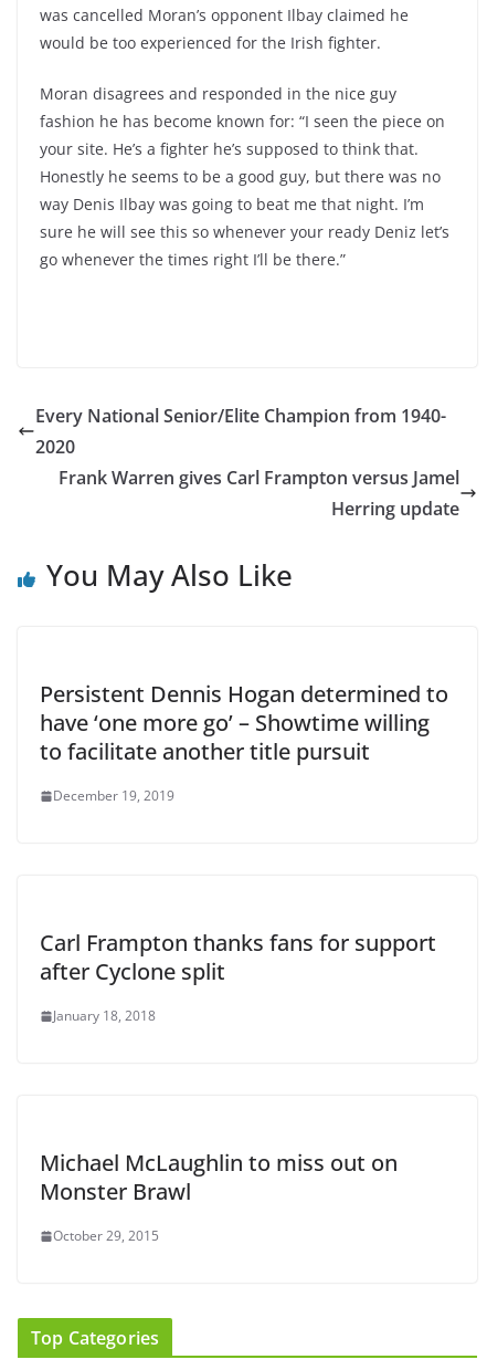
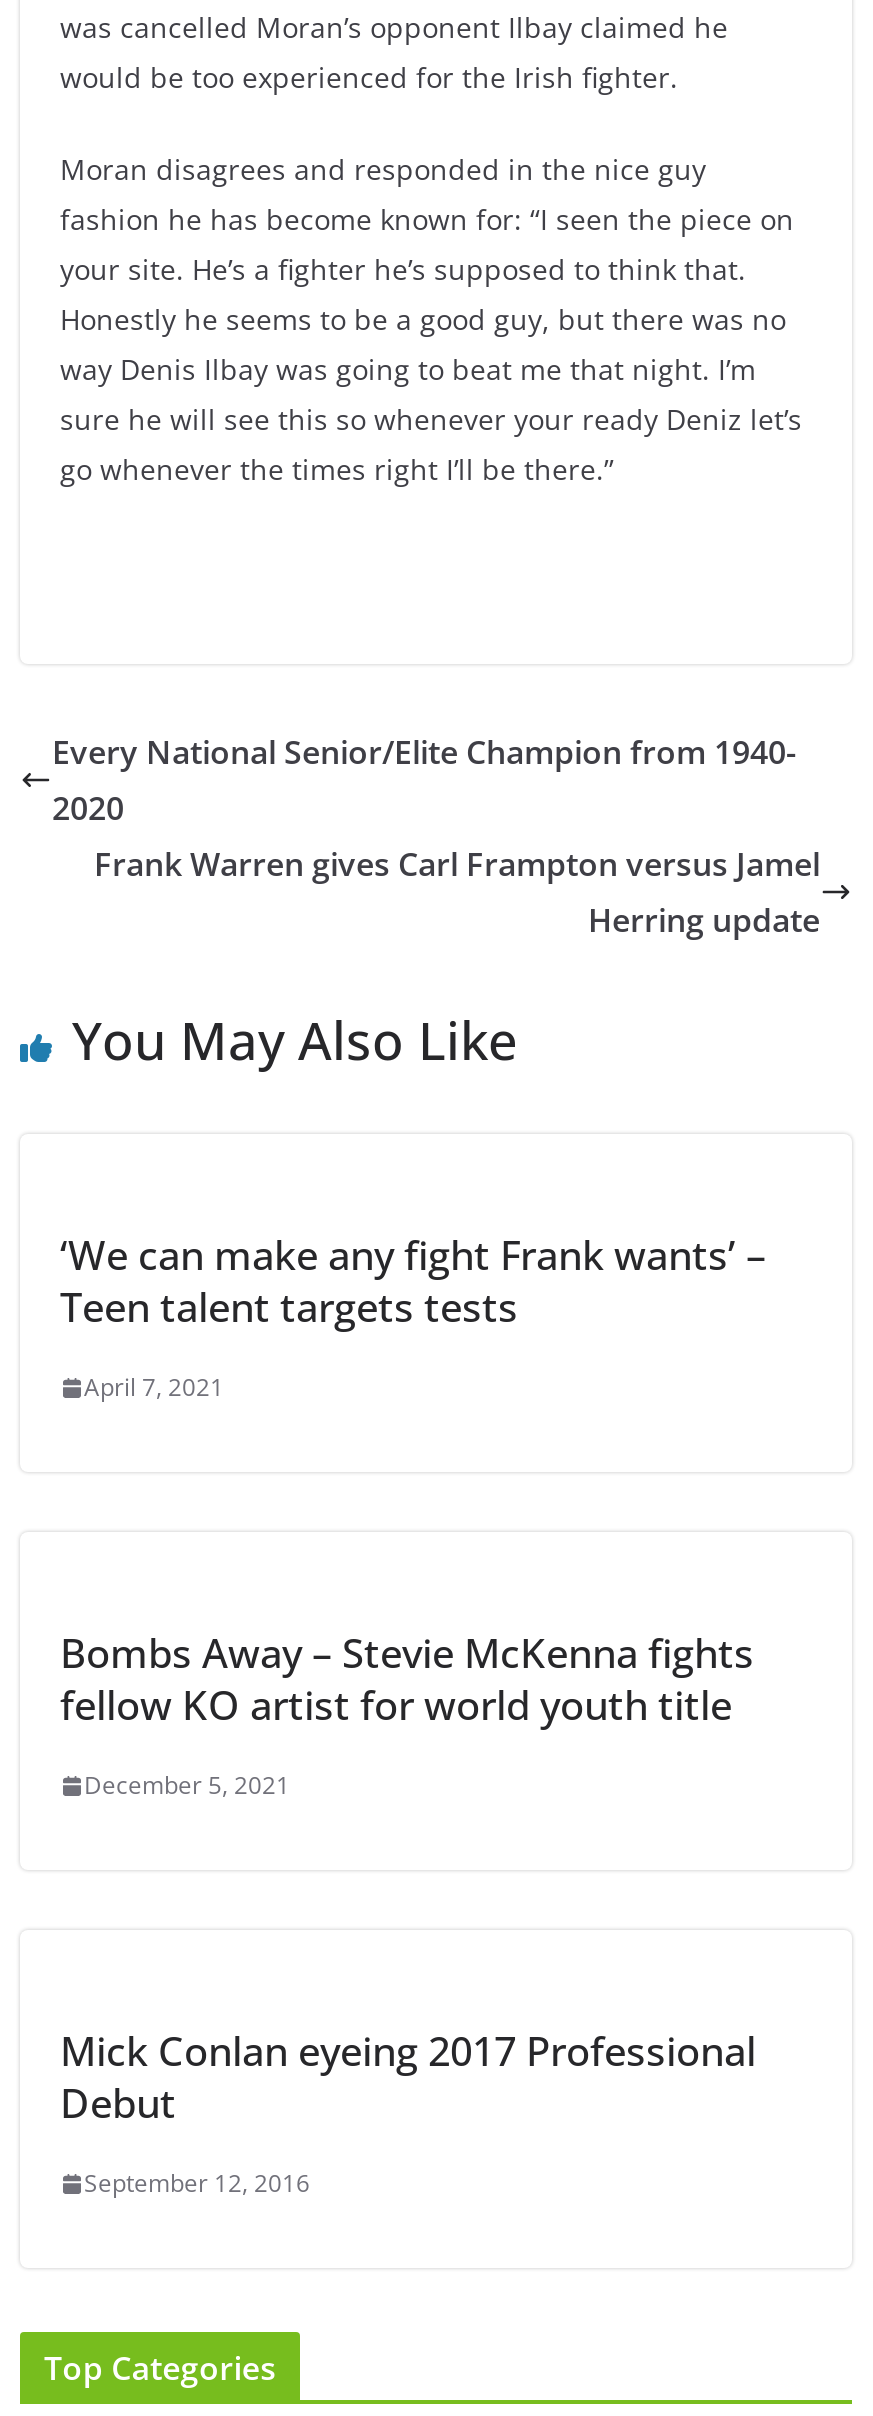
[40,679,448,766] Persistent Dennis Hogan determined to | have ‘one more go’ – Showtime willing | to facilitate another title pursuit -> [60,1228,766,1334] ‘We can make any fight Frank wants’ – | Teen talent targets tests
[53,786,174,805] December 19, 2019 -> [84,1370,224,1404] April 7, 2021
[40,928,436,986] Carl Frampton thanks fans for support | after Cyclone split -> [60,1626,754,1732] Bombs Away – Stevie McKenna fights | fellow KO artist for world youth title
[53,1006,156,1025] January 18, 2018 -> [84,1768,290,1802] December 5, 2021
[40,1148,398,1206] Michael McLaughlin to miss out on | Monster Brawl -> [60,2024,756,2130] Mick Conlan eyeing 2017 Professional | Debut
[53,1226,159,1245] October 29, 2015 -> [84,2166,310,2200] September 12, 2016

